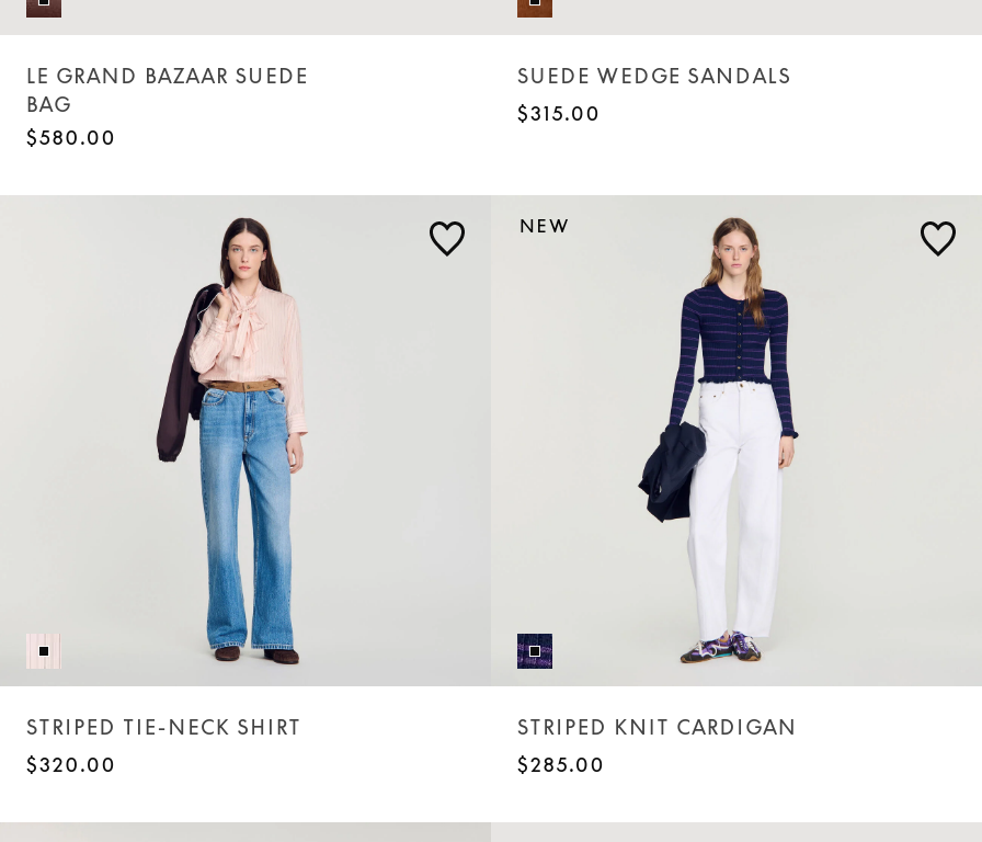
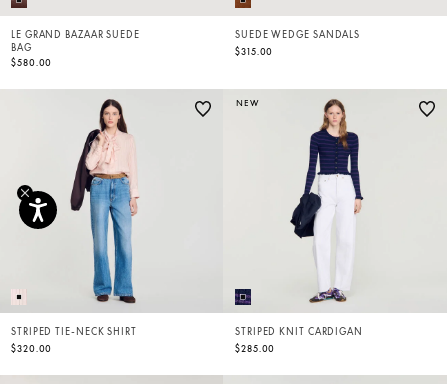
none -> [16,184,58,230] [image]

